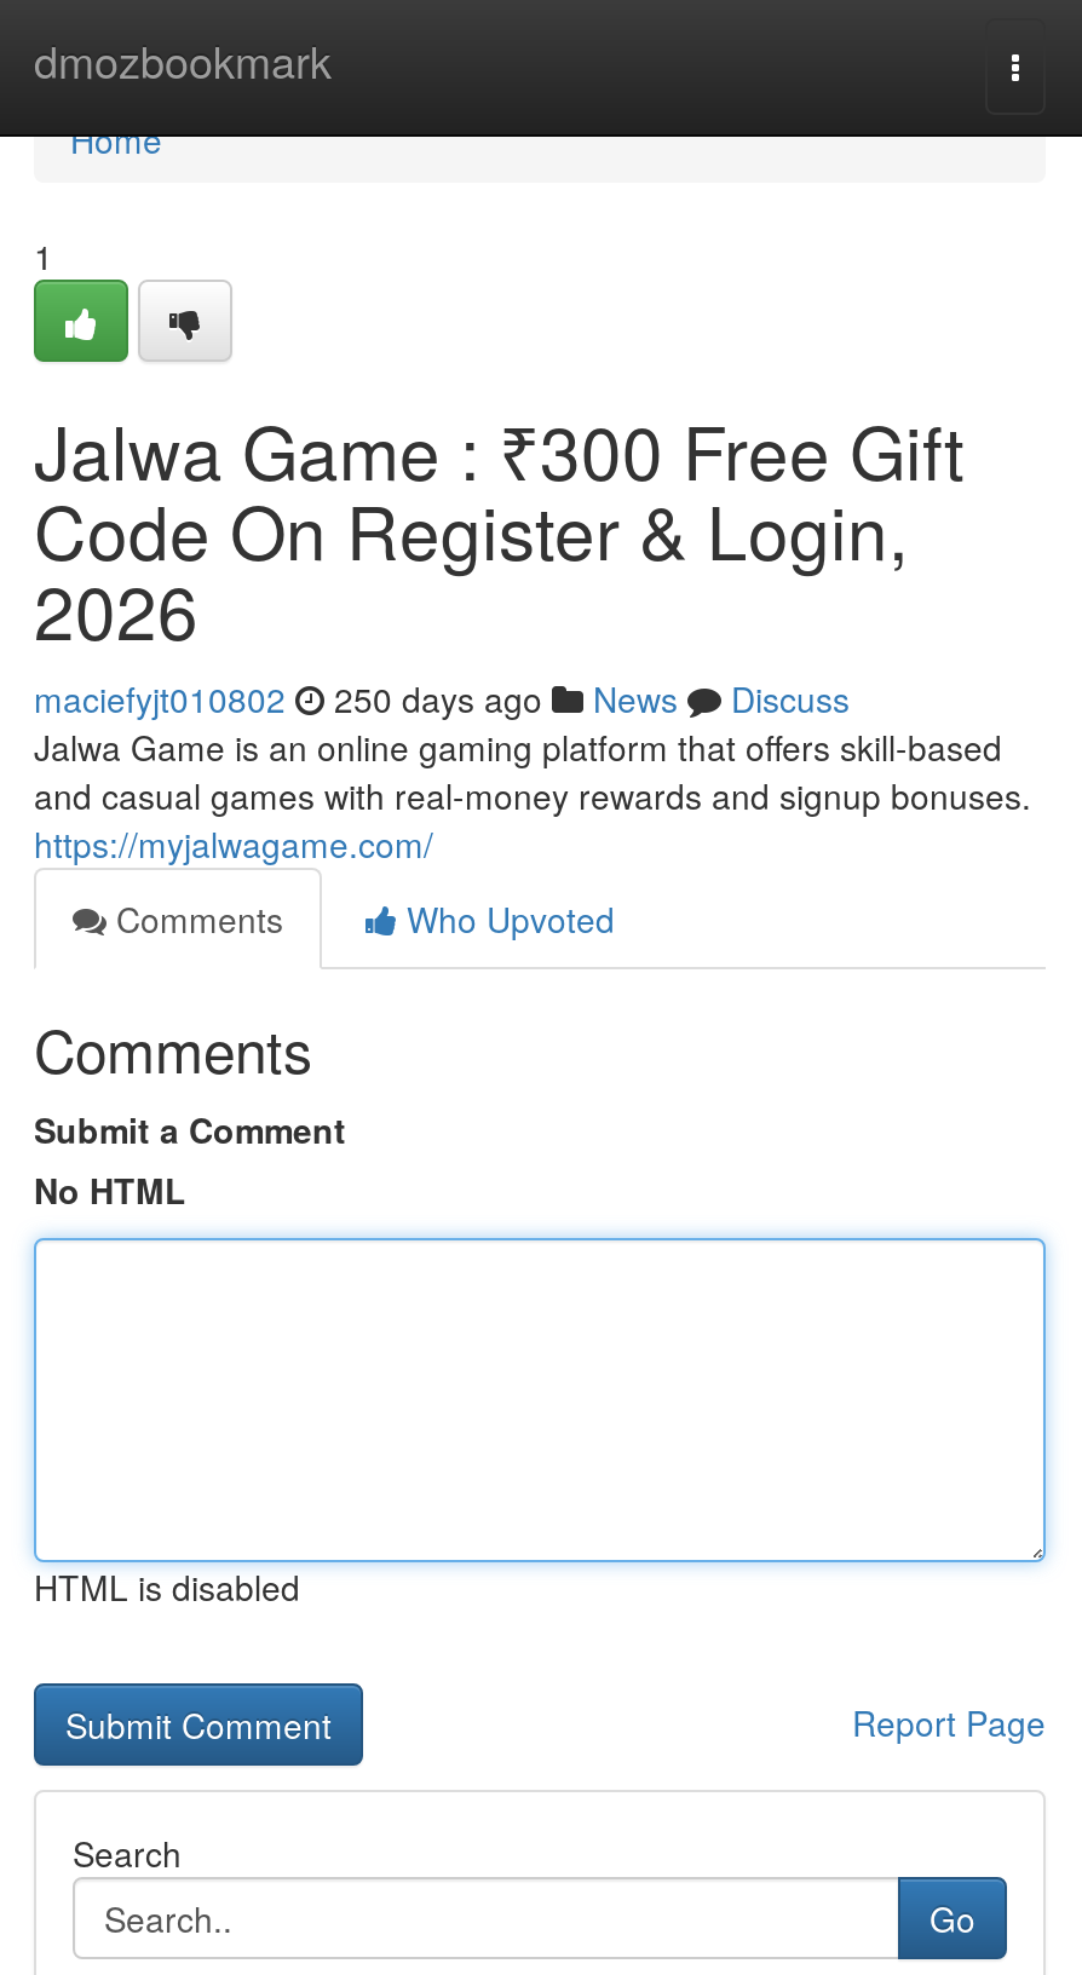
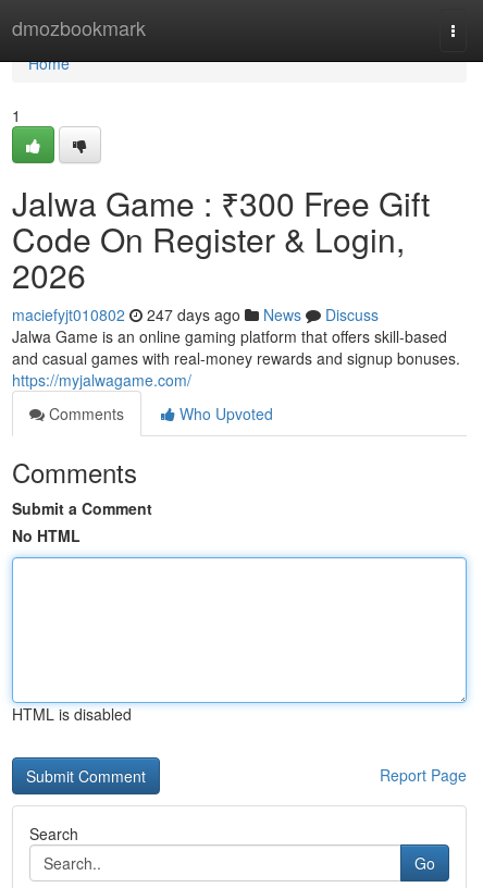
[34,674,850,722] maciefyjt010802 250 days ago News Discuss -> [12,304,379,325] maciefyjt010802 247 days ago News Discuss

